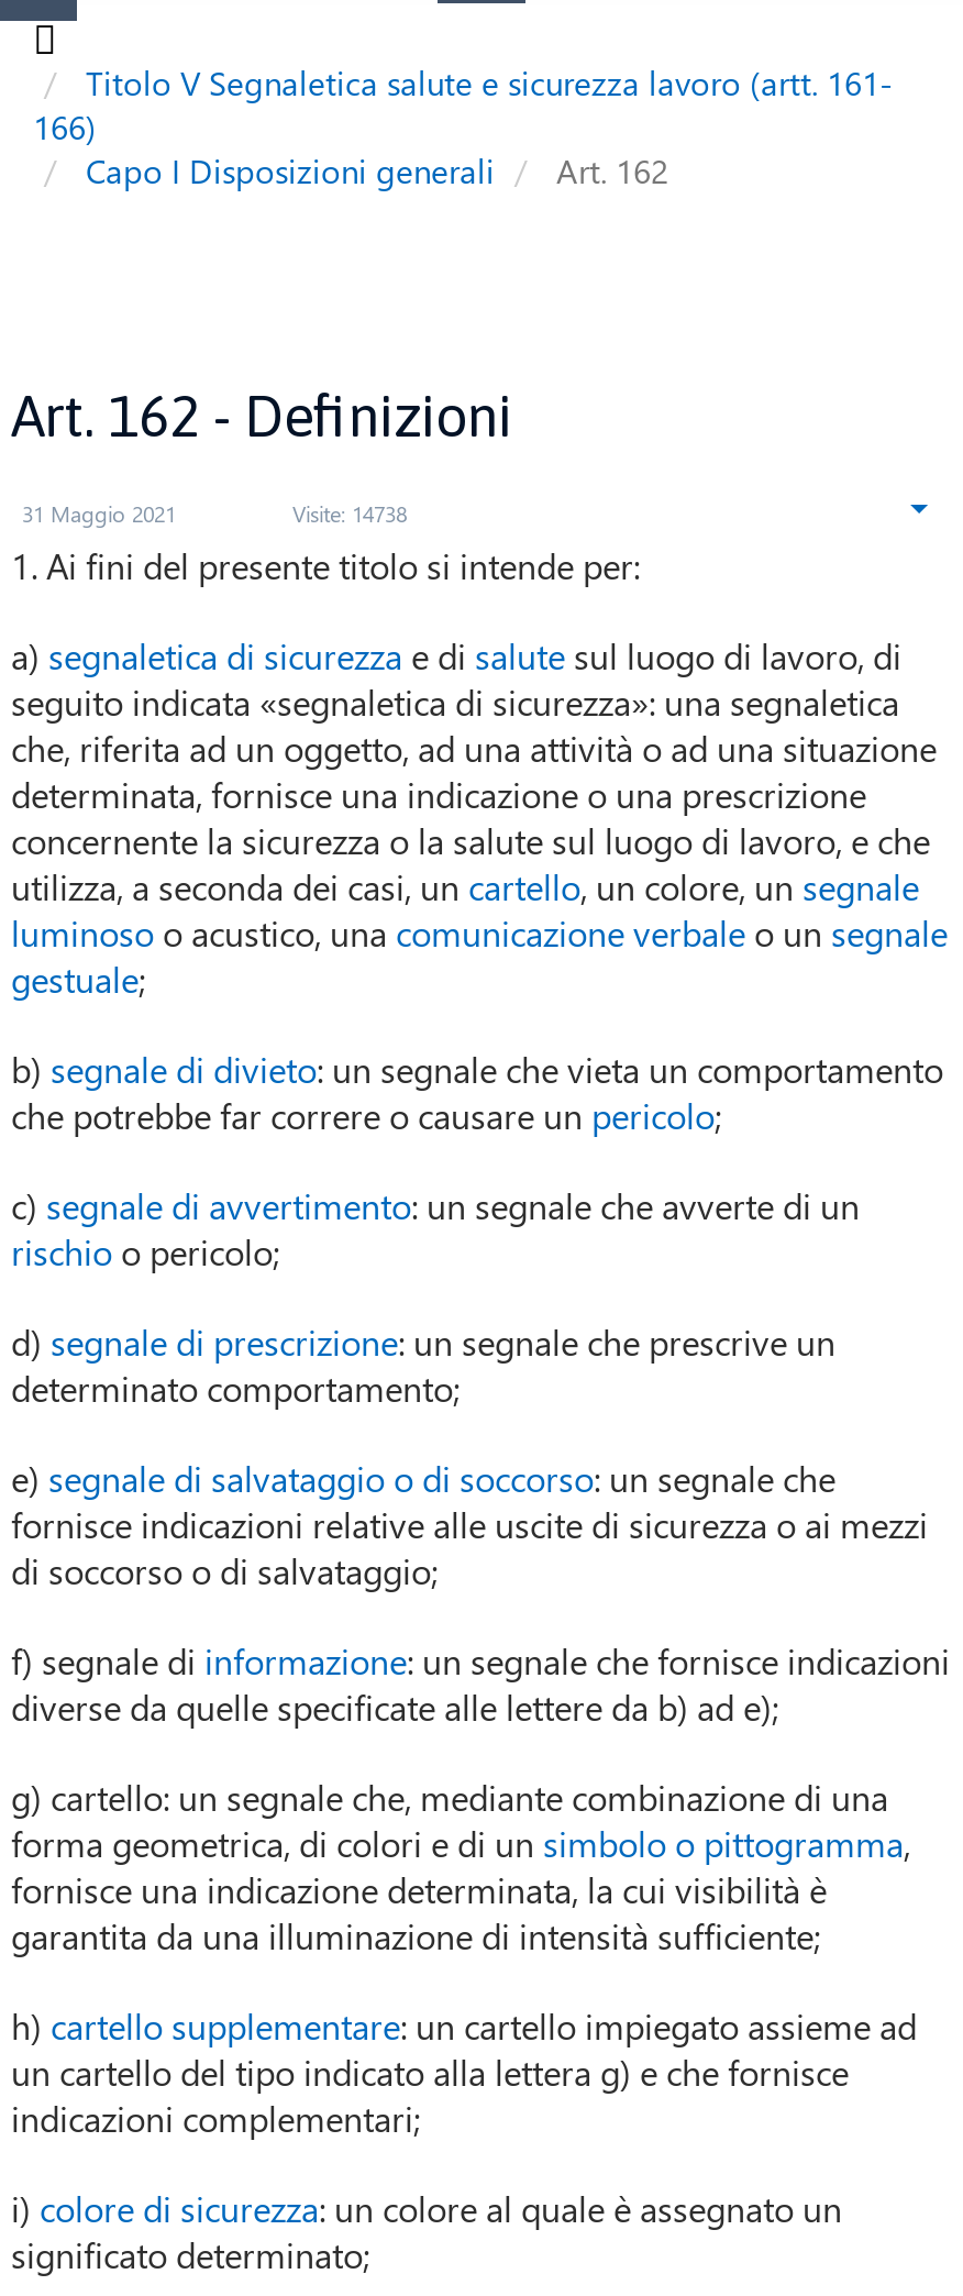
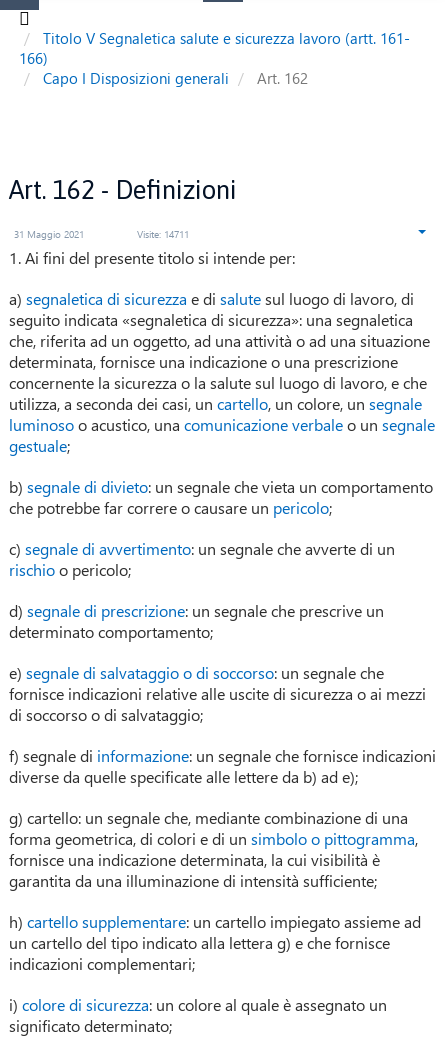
[292,500,407,527] Visite: 14738 -> [137,228,189,240] Visite: 14711

